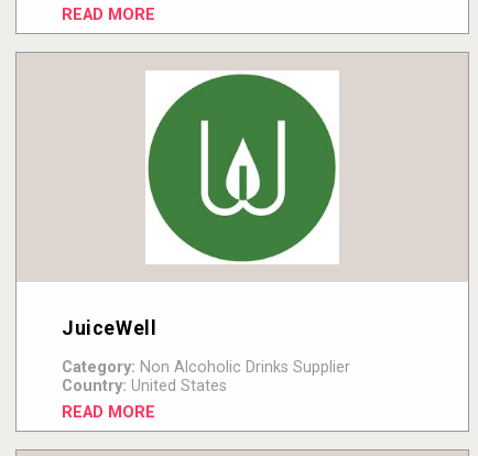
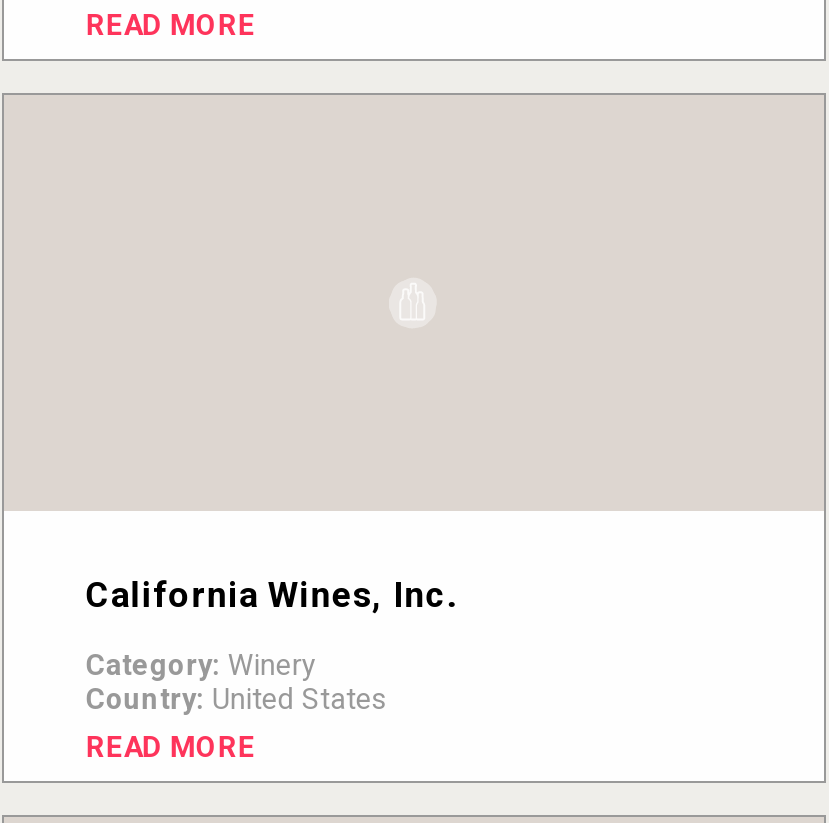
[145,70,339,264] [image] -> none
[62,317,157,339] JuiceWell -> [86,575,458,615] California Wines, Inc.
[62,358,350,377] Category: Non Alcoholic Drinks Supplier -> [86,649,316,683] Category: Winery

